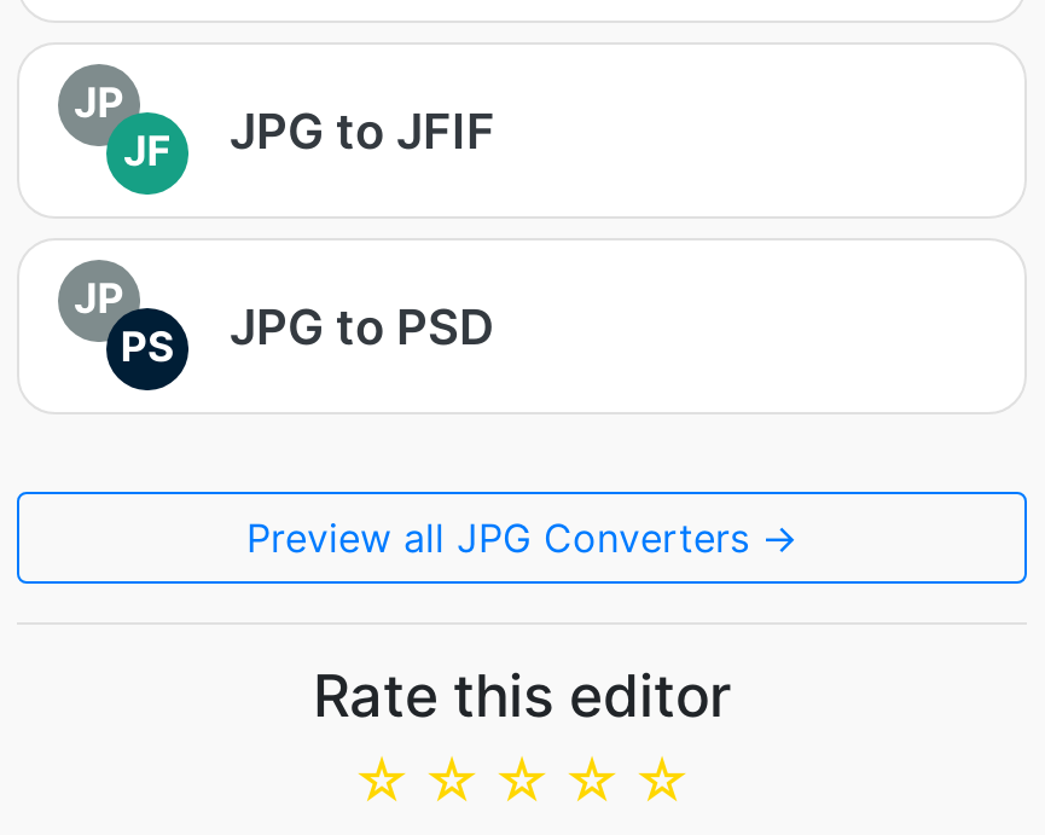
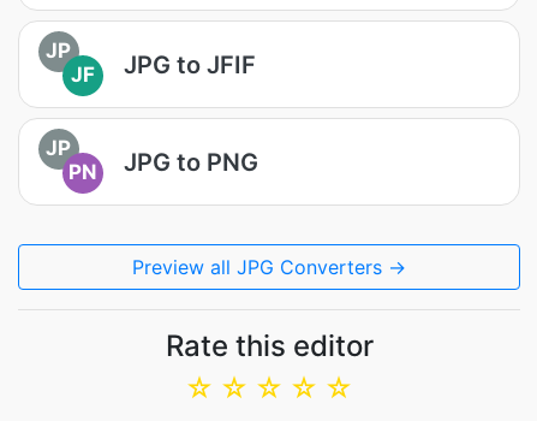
[121,297,493,371] PS | JPG to PSD -> [69,147,258,184] PN | JPG to PNG

